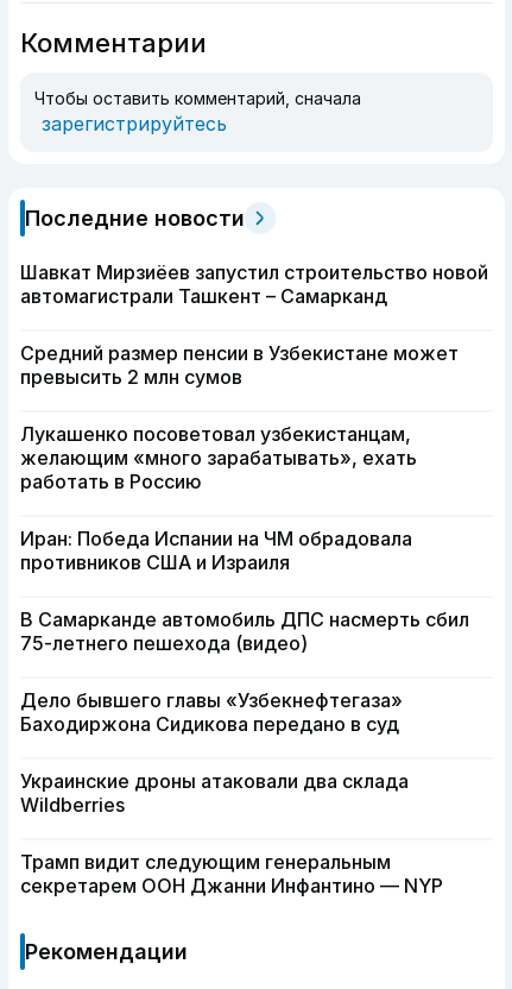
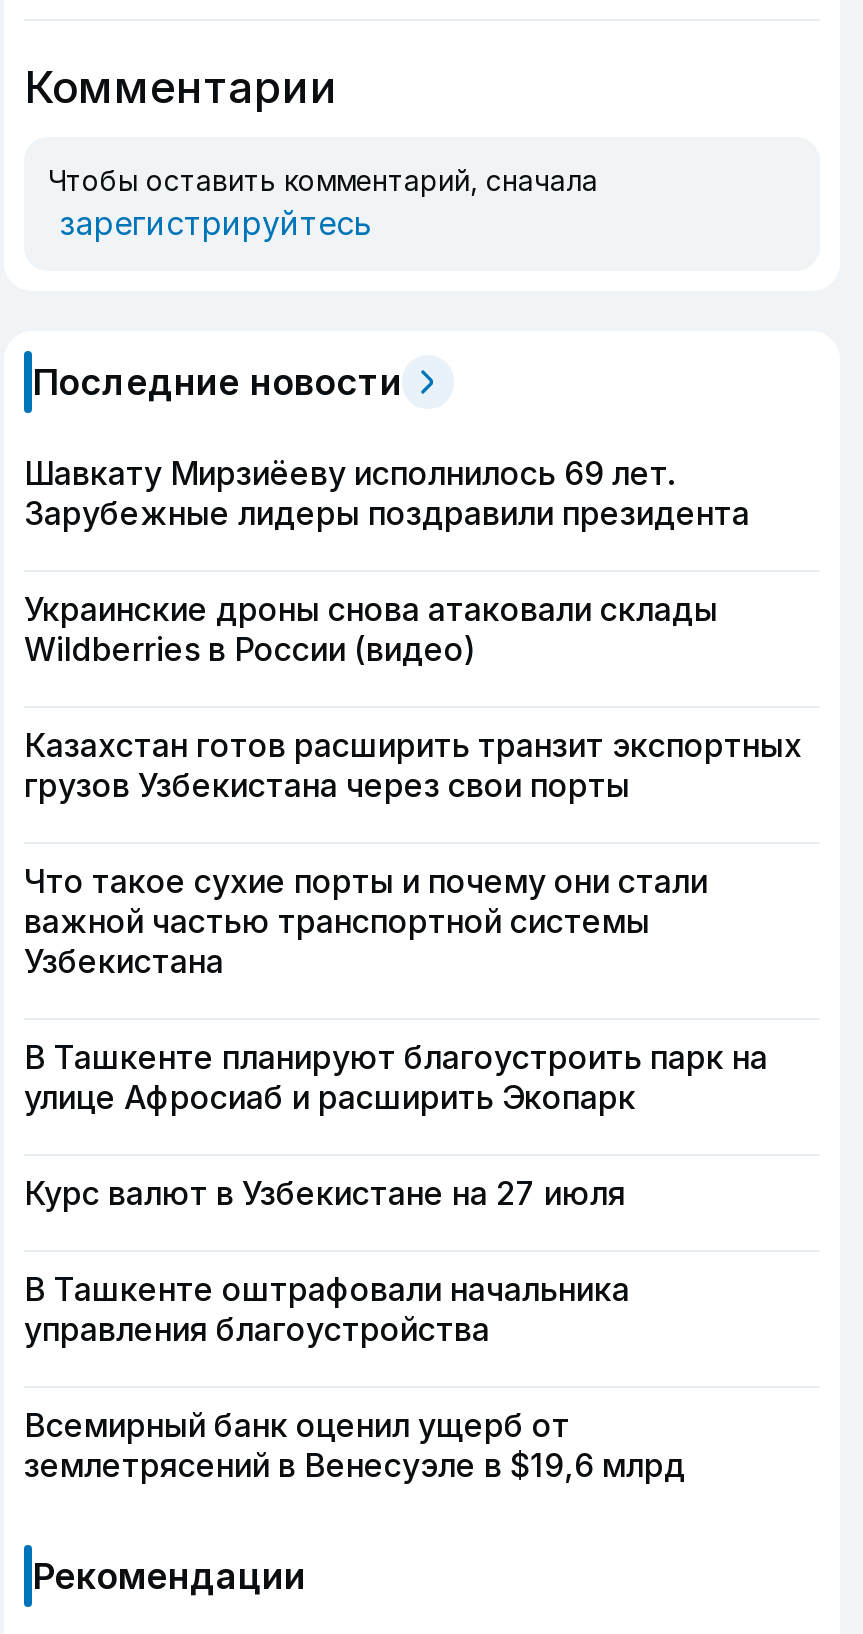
[20,260,488,308] Шавкат Мирзиёев запустил строительство новой | автомагистрали Ташкент – Самарканд -> [24,453,750,533] Шавкату Мирзиёеву исполнилось 69 лет. | Зарубежные лидеры поздравили президента
[20,341,459,389] Средний размер пенсии в Узбекистане может | превысить 2 млн сумов -> [24,589,718,669] Украинские дроны снова атаковали склады | Wildberries в России (видео)
[20,422,417,493] Лукашенко посоветовал узбекистанцам, | желающим «много зарабатывать», ехать | работать в Россию -> [24,725,802,805] Казахстан готов расширить транзит экспортных | грузов Узбекистана через свои порты
[20,526,412,574] Иран: Победа Испании на ЧМ обрадовала | противников США и Израиля -> [24,861,708,981] Что такое сухие порты и почему они стали | важной частью транспортной системы | Узбекистана
[20,607,469,655] В Самарканде автомобиль ДПС насмерть сбил | 75-летнего пешехода (видео) -> [24,1037,768,1117] В Ташкенте планируют благоустроить парк на | улице Афросиаб и расширить Экопарк
[20,688,403,736] Дело бывшего главы «Узбекнефтегаза» | Баходиржона Сидикова передано в суд -> [24,1173,626,1213] Курс валют в Узбекистане на 27 июля
[20,769,409,817] Украинские дроны атаковали два склада | Wildberries -> [24,1269,630,1349] В Ташкенте оштрафовали начальника | управления благоустройства
[20,850,443,897] Трамп видит следующим генеральным | секретарем ООН Джанни Инфантино — NYP -> [24,1405,686,1485] Всемирный банк оценил ущерб от | землетрясений в Венесуэле в $19,6 млрд

